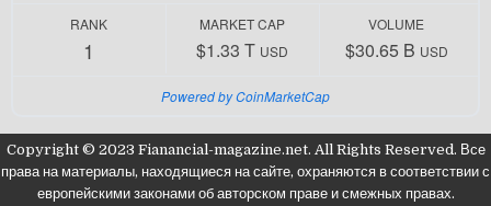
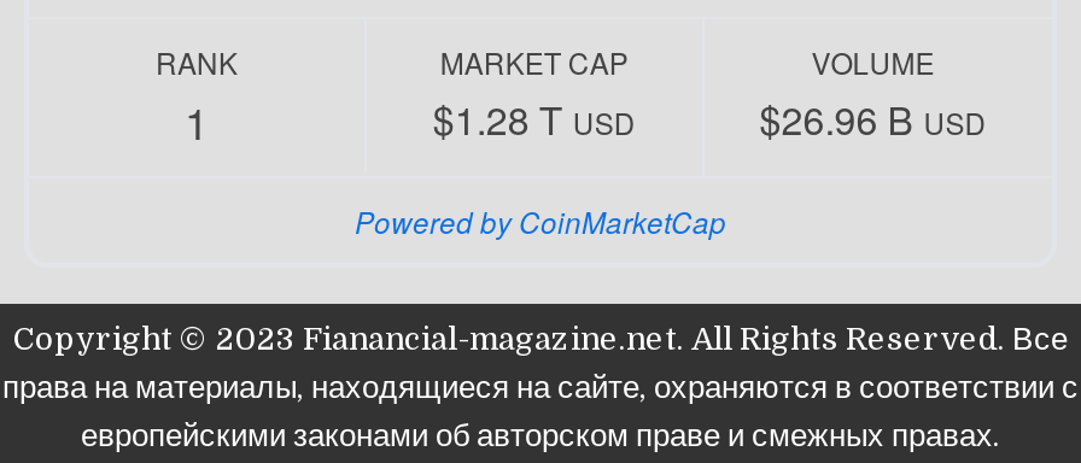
[197,38,289,63] $1.33 T USD -> [433,93,636,148] $1.28 T USD
[345,38,448,63] $30.65 B USD -> [760,93,986,148] $26.96 B USD

